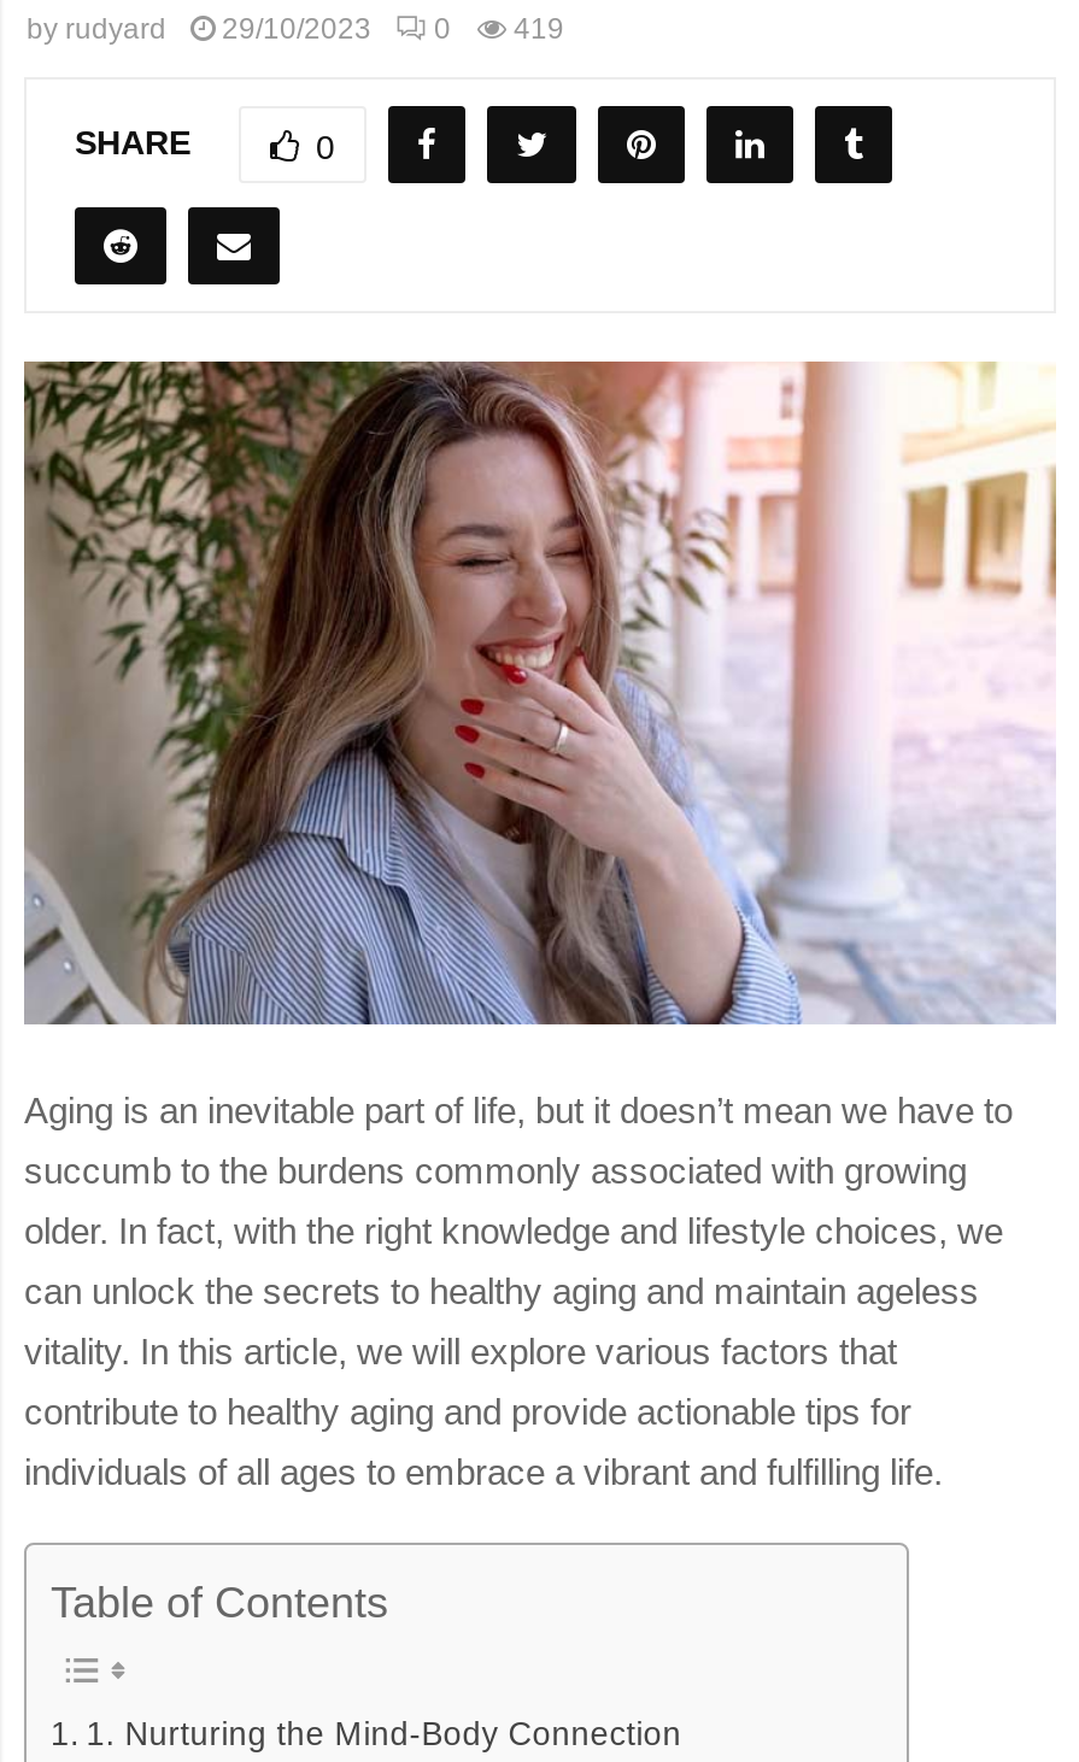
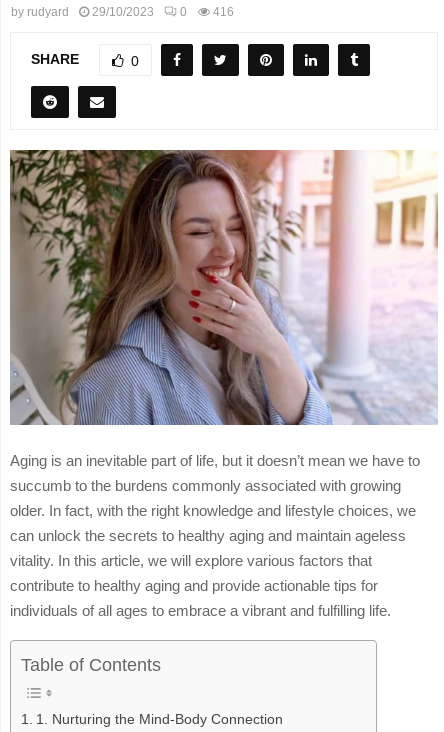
[27,12,564,46] by rudyard 29/10/2023 0 419 -> [11,5,234,19] by rudyard 29/10/2023 0 416

